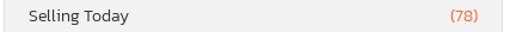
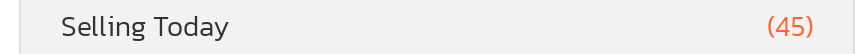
[450,3,478,28] (78) -> [767,5,813,47] (45)

